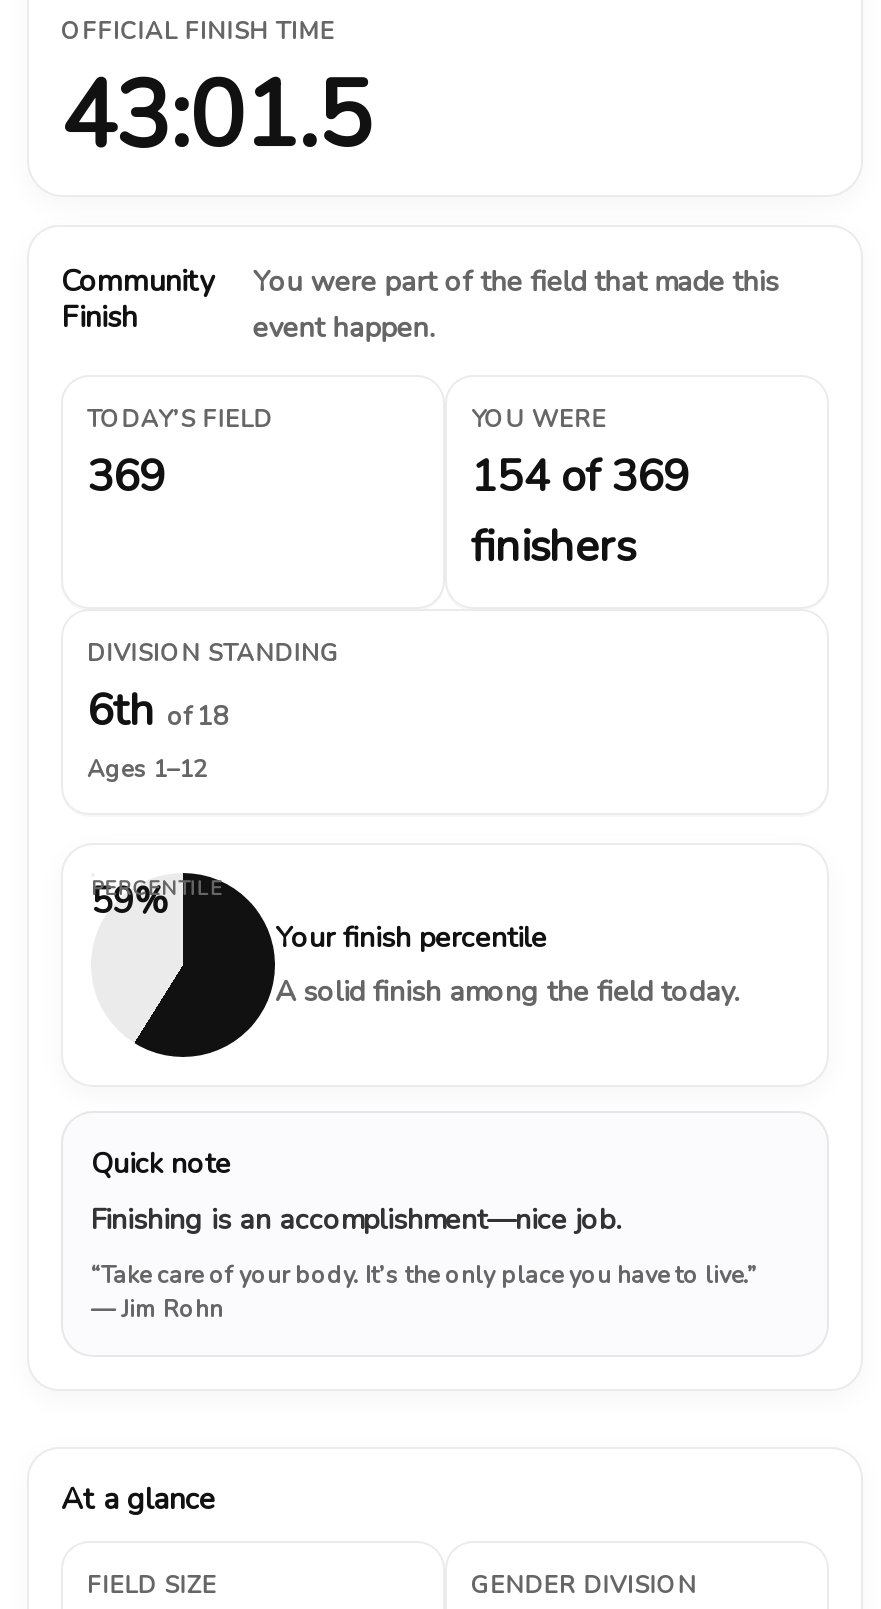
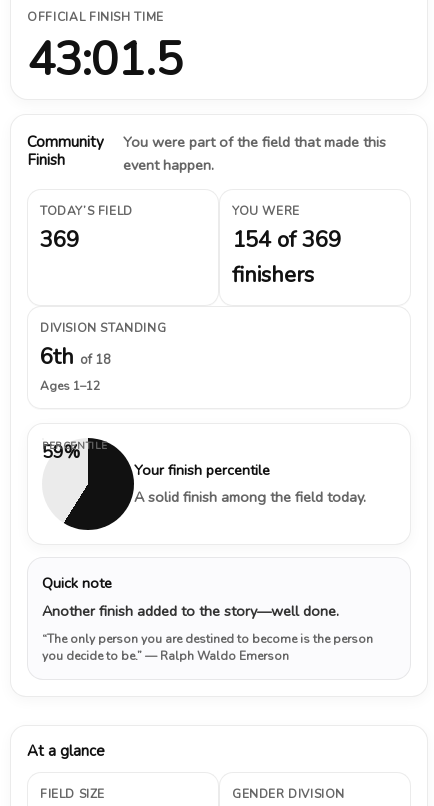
[91,1199,621,1239] Finishing is an accomplishment—nice job. -> [42,601,339,621] Another finish added to the story—well done.
[91,1259,757,1325] “Take care of your body. It’s the only place you have to live.” | — Jim Rohn -> [42,631,373,664] “The only person you are destined to become is the person | you decide to be.” — Ralph Waldo Emerson

